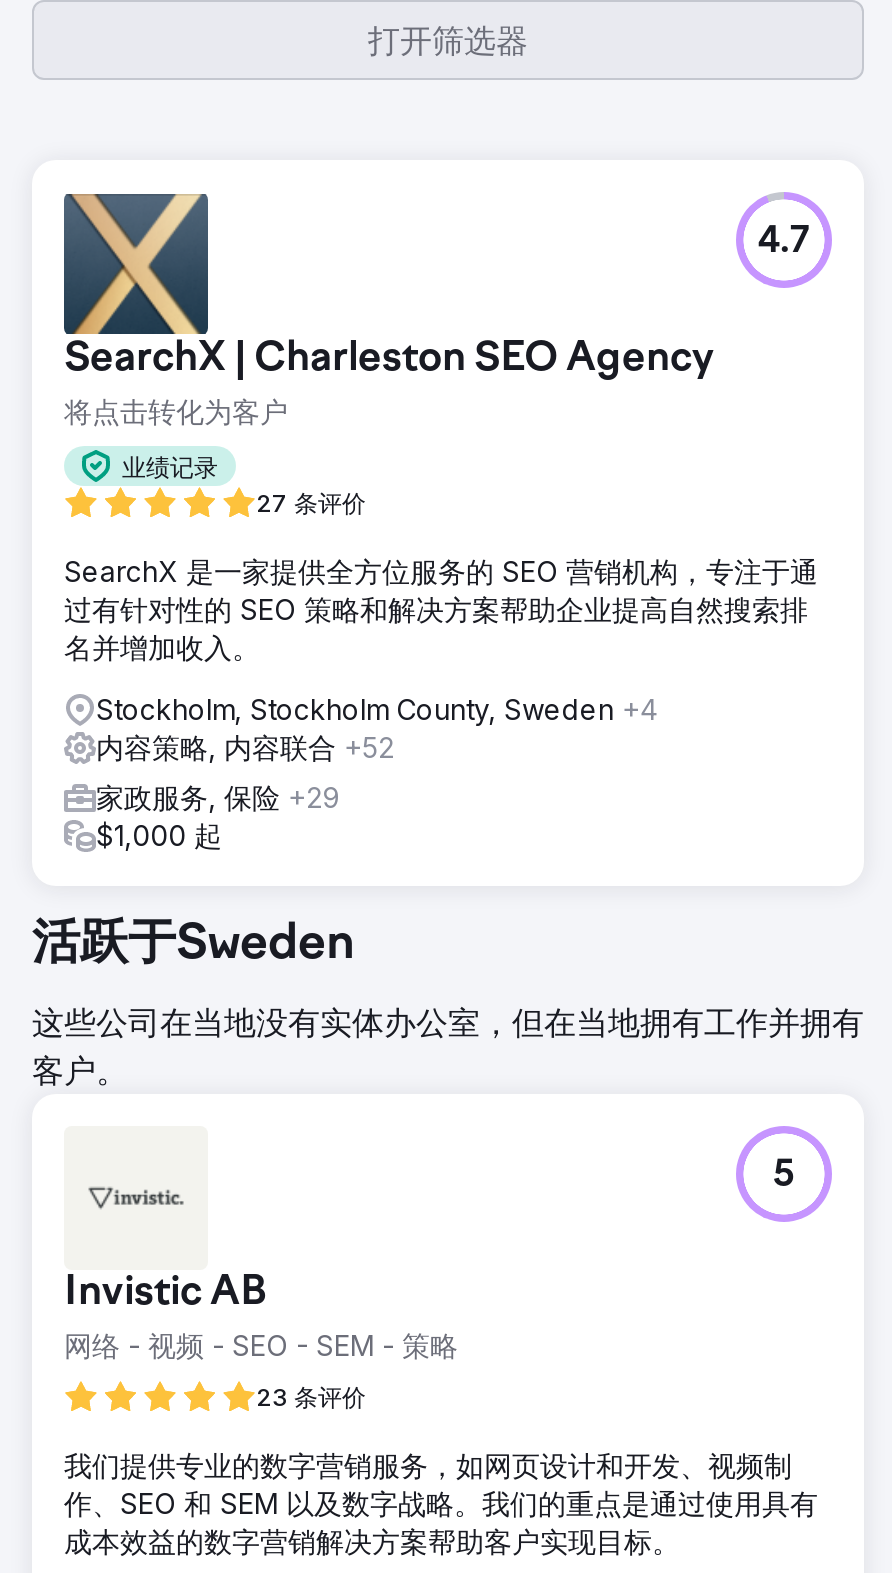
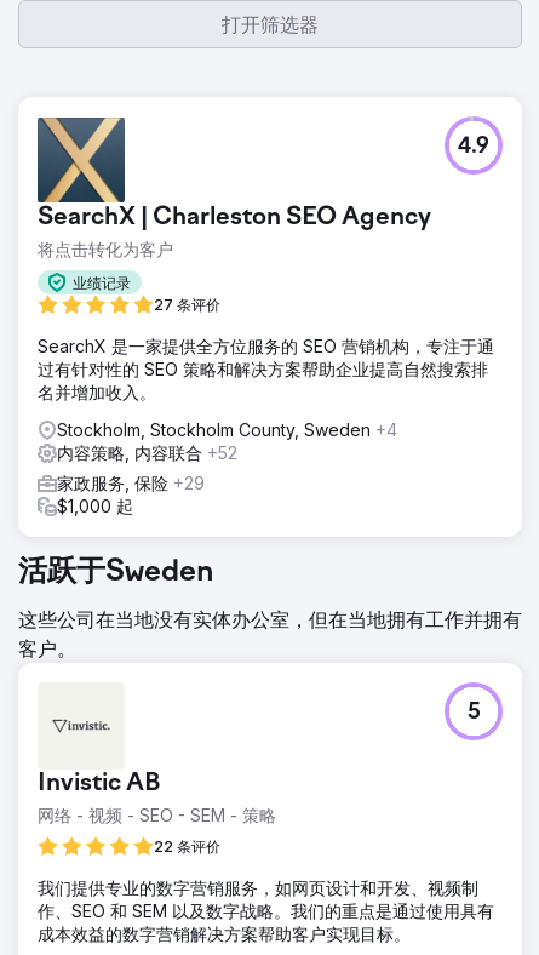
[758,224,810,262] 4.7 -> [458,136,489,159] 4.9
[256,1382,366,1412] 23 条评价 -> [154,837,220,856] 22 条评价

